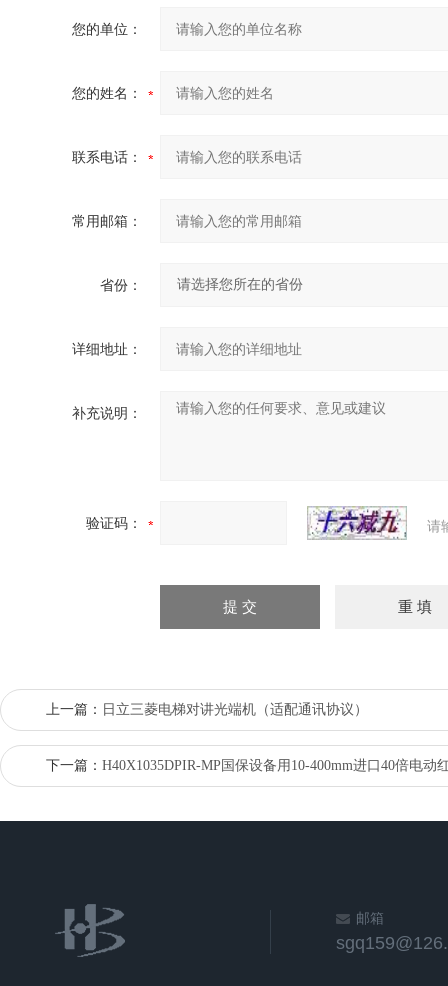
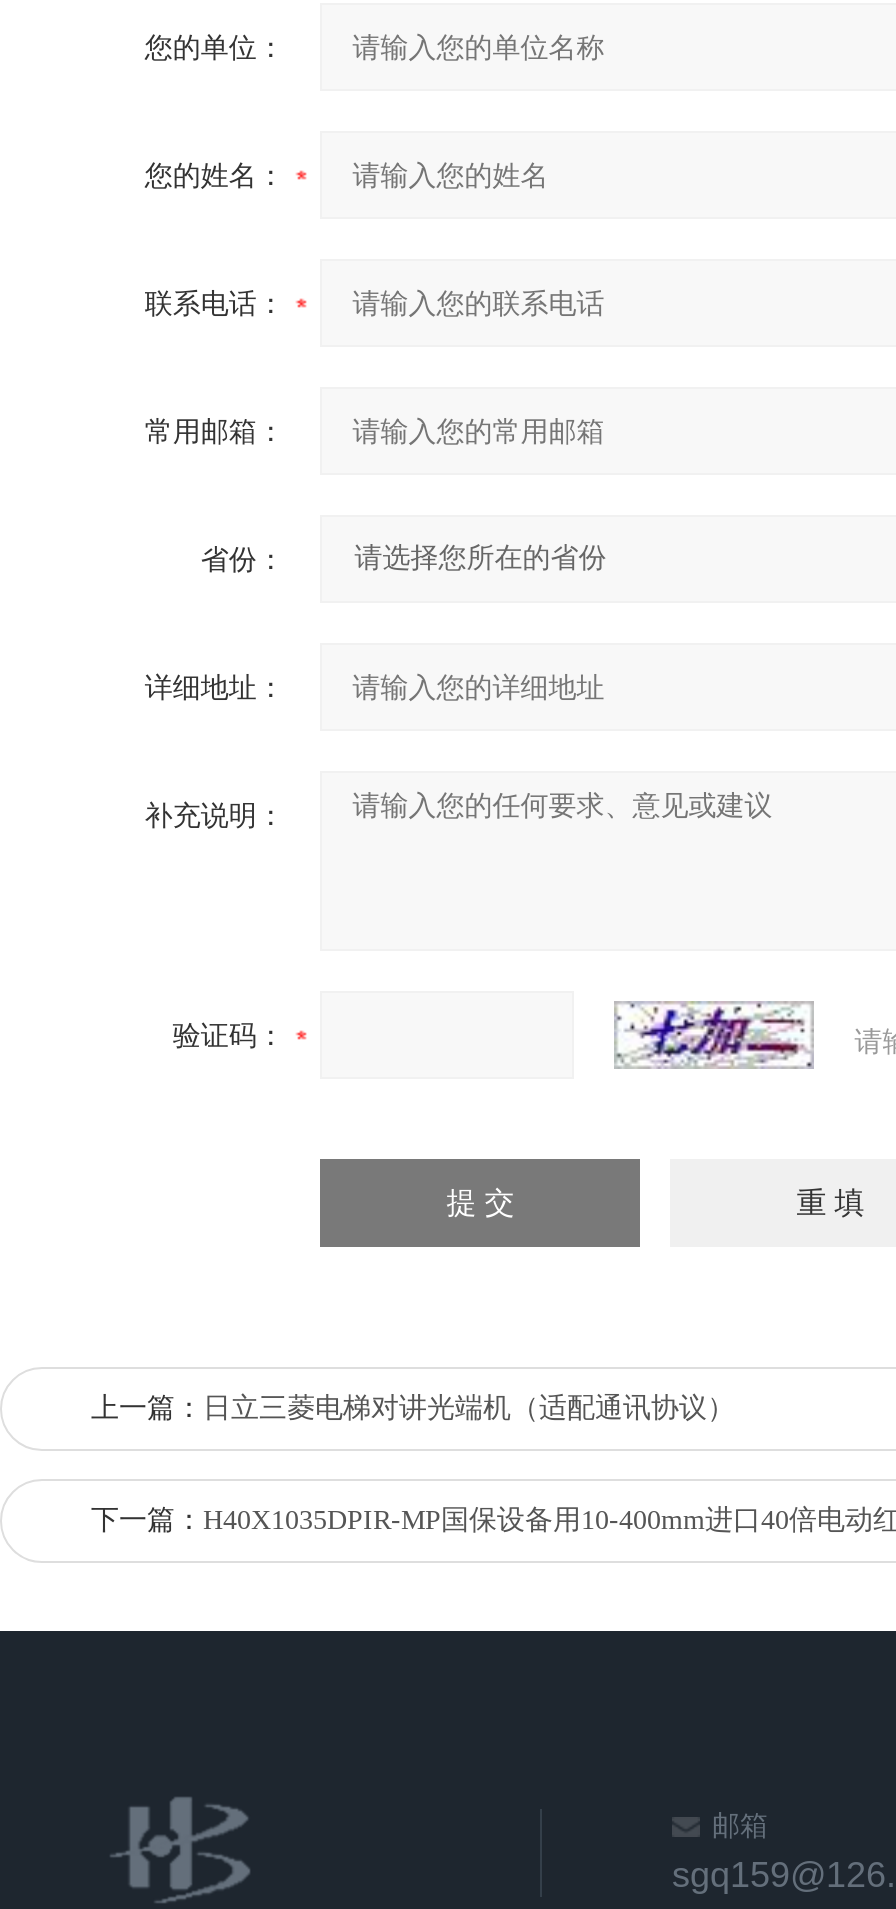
[311,506,406,538] [image] -> [616,1003,812,1067] [image]

